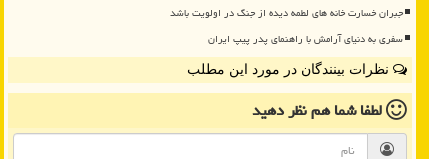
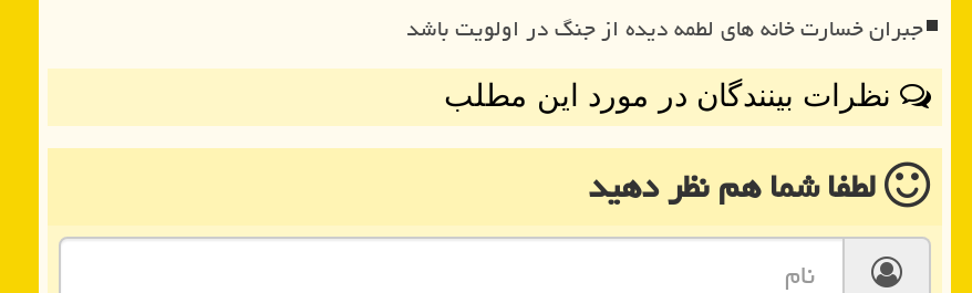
[208,29,403,49] سفری به دنیای آرامش با راهنمای پدر پیپ ایران -> none

